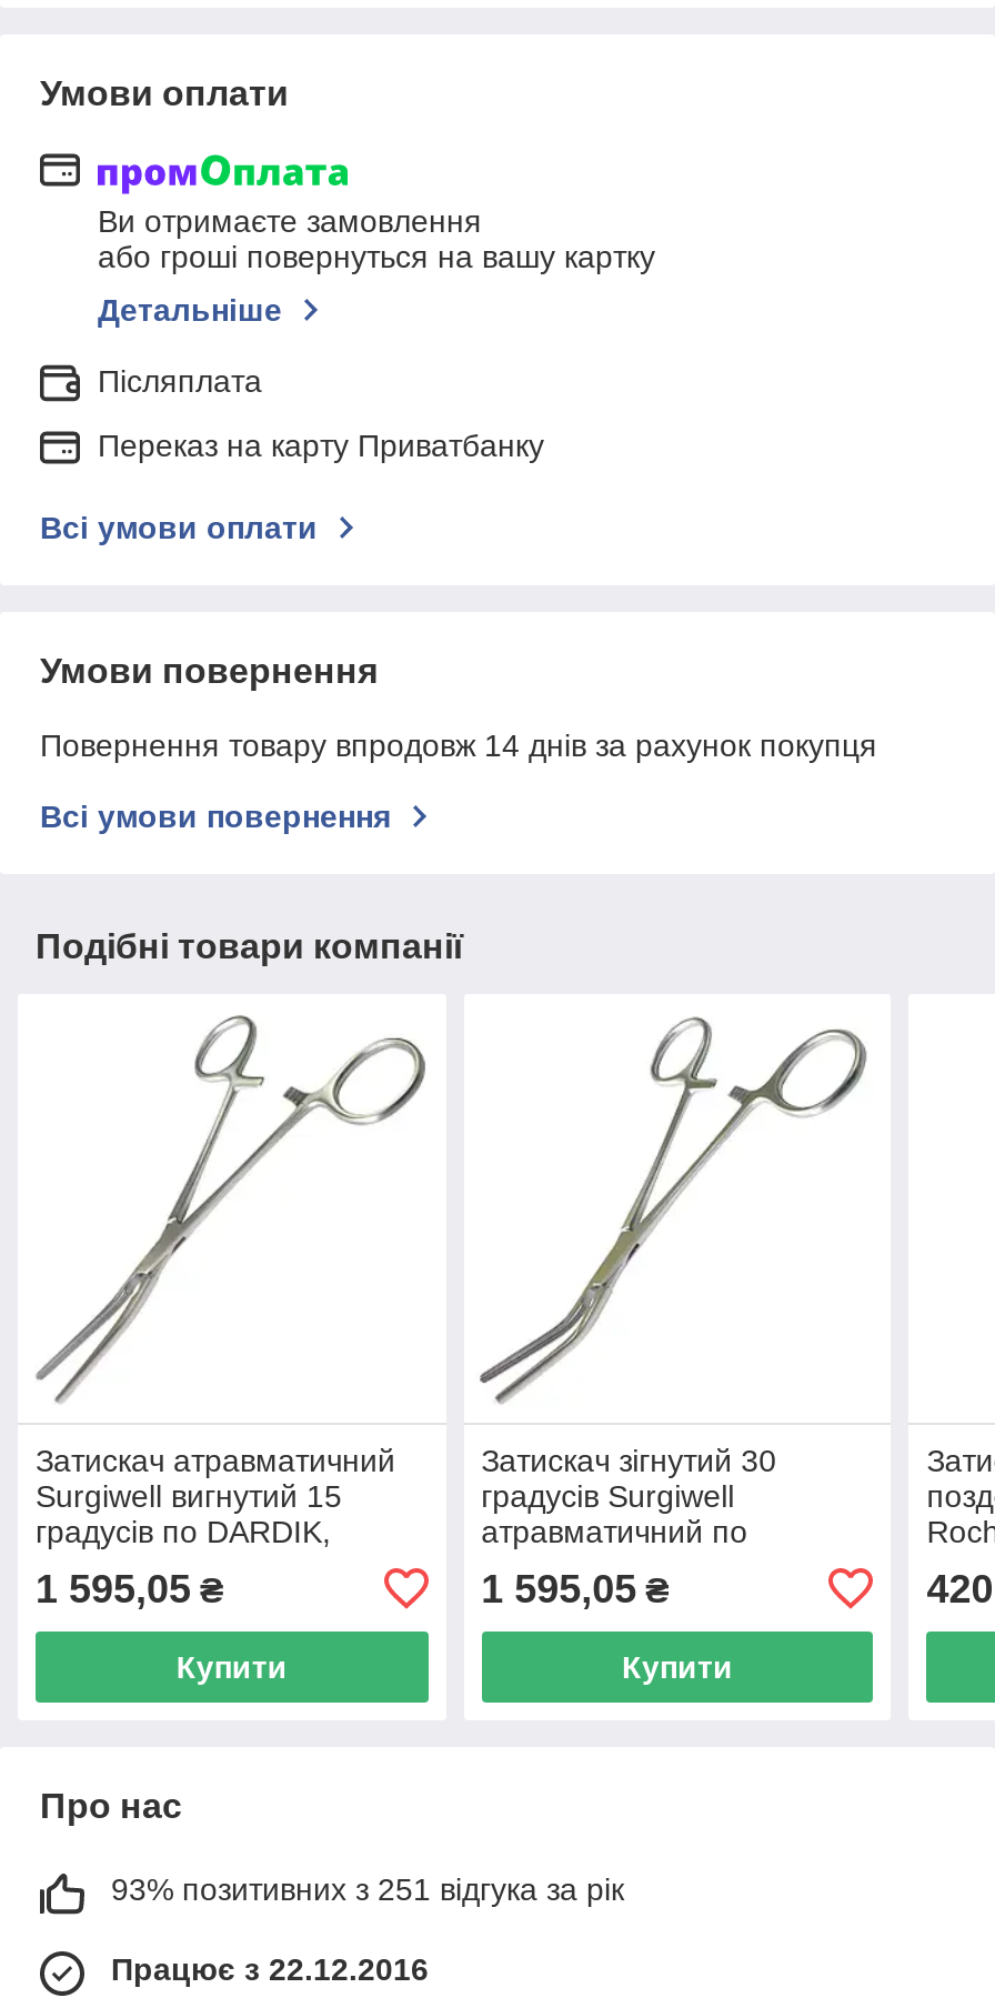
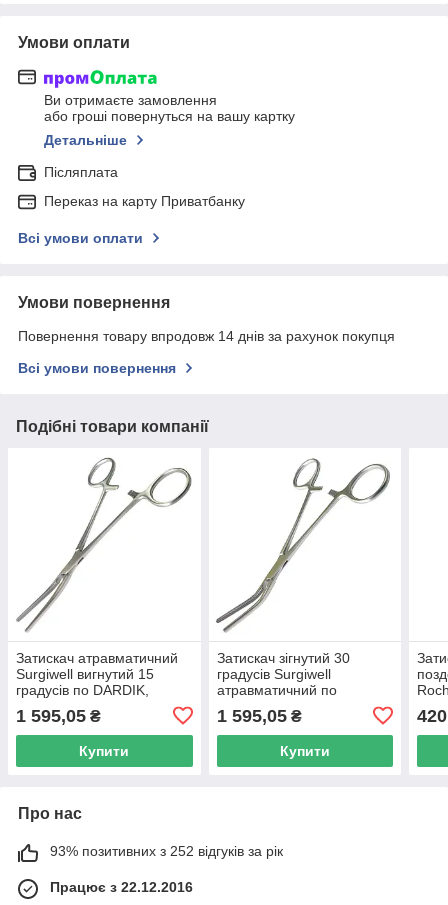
[111,1871,624,1906] 93% позитивних з 251 відгука за рік -> [50,843,283,859] 93% позитивних з 252 відгуків за рік

